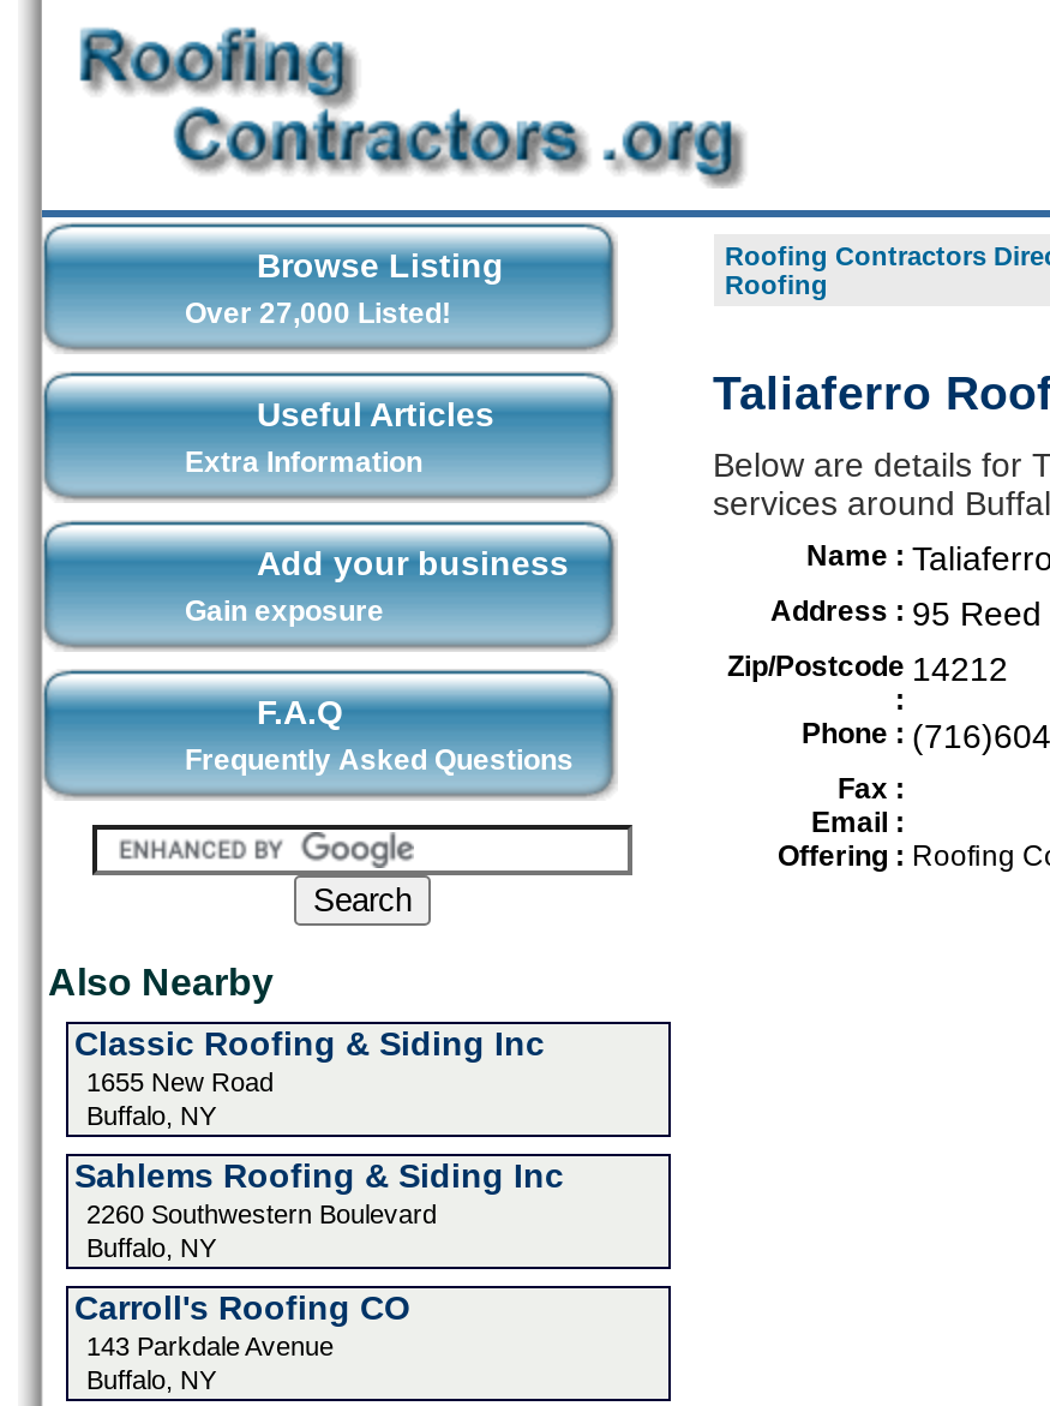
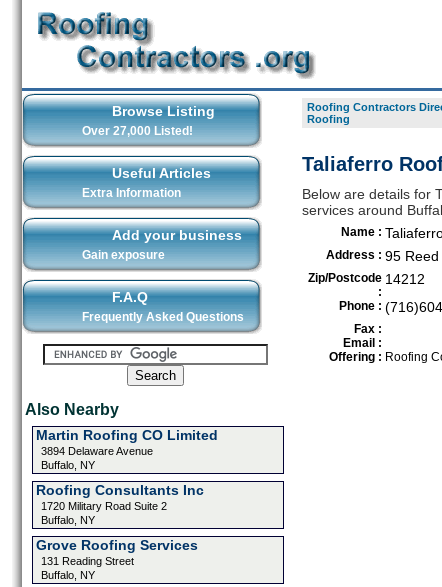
[74,1024,545,1096] Classic Roofing & Siding Inc | 1655 New Road -> [35,427,217,457] Martin Roofing CO Limited | 3894 Delaware Avenue
[74,1156,564,1228] Sahlems Roofing & Siding Inc | 2260 Southwestern Boulevard -> [35,482,203,512] Roofing Consultants Inc | 1720 Military Road Suite 2
[74,1288,410,1360] Carroll's Roofing CO | 143 Parkdale Avenue -> [35,537,197,567] Grove Roofing Services | 131 Reading Street

